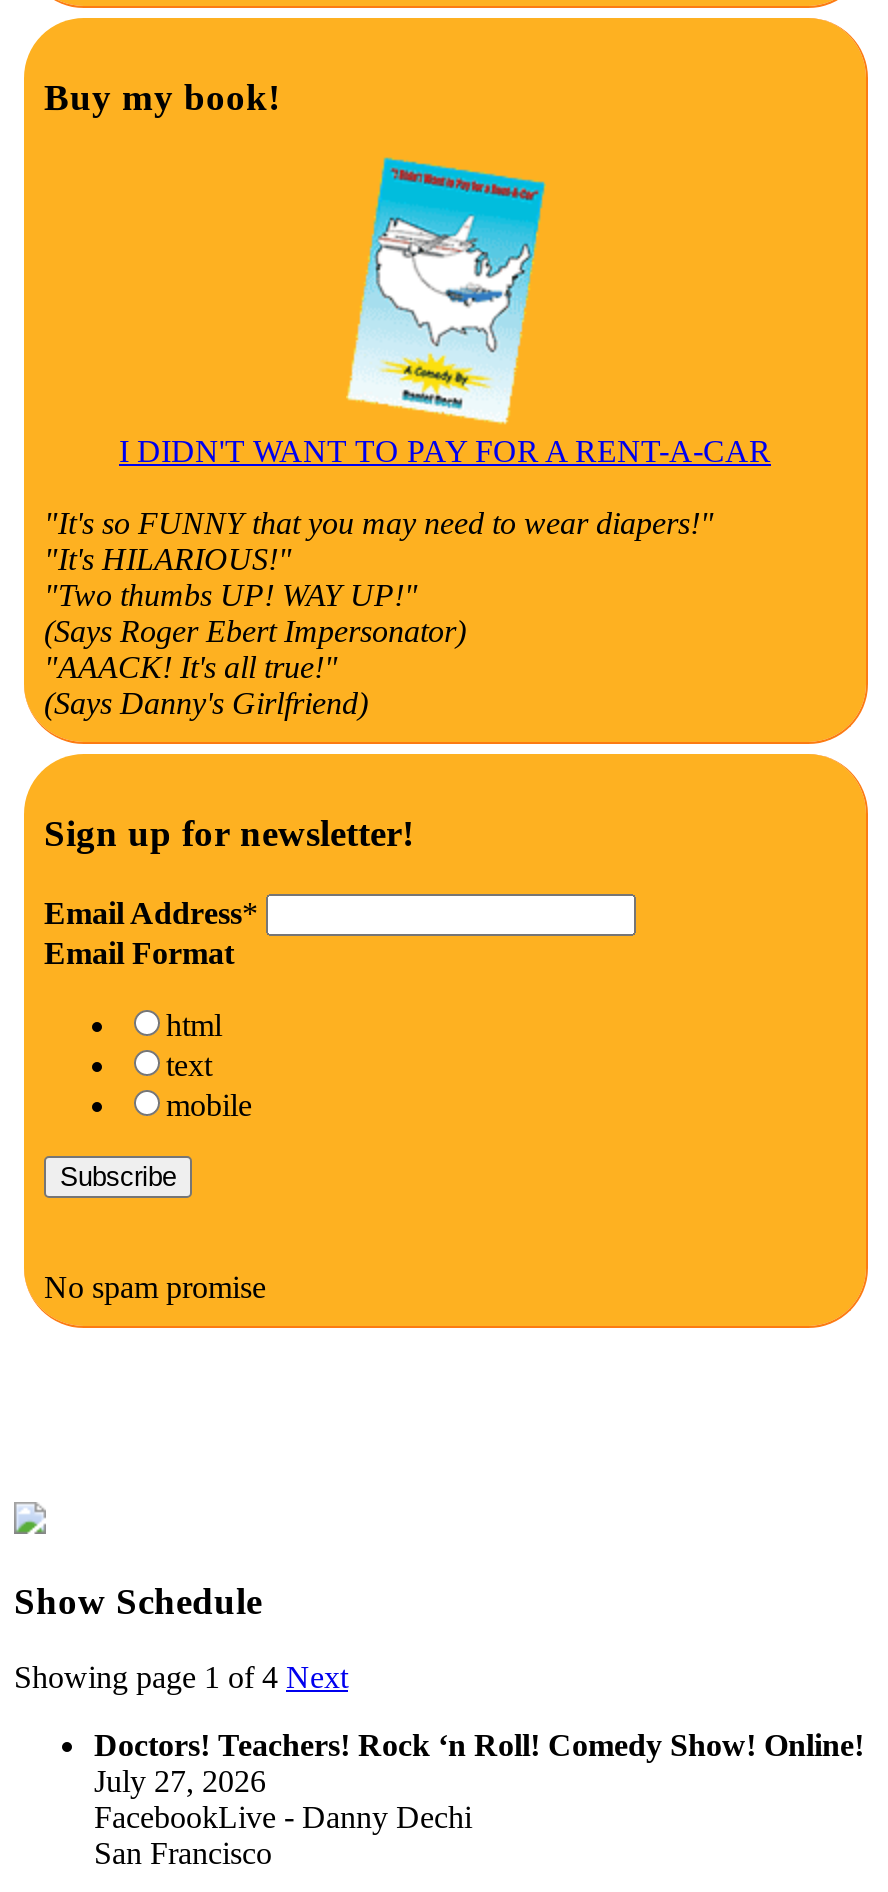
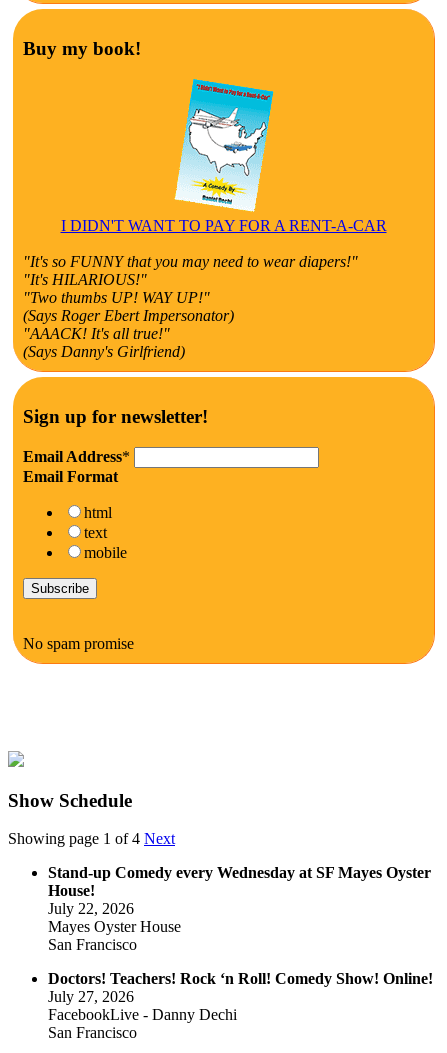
none -> [48,864,431,953] Stand-up Comedy every Wednesday at SF Mayes Oyster | House! | July 22, 2026 | Mayes Oyster House | San Francisco

